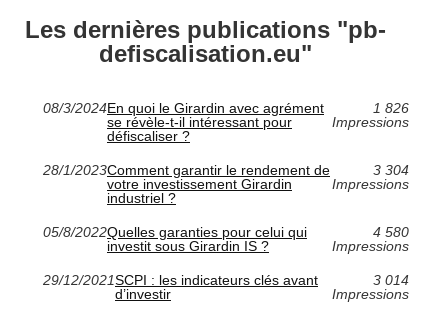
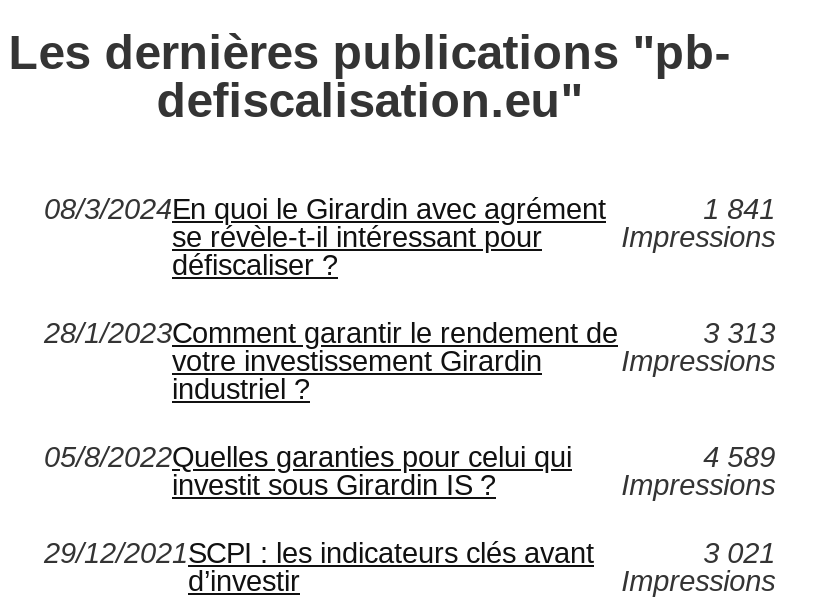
[373,100,409,116] 1 826 -> [703,192,775,224] 1 841
[373,162,409,178] 3 304 -> [703,316,775,348] 3 313
[373,224,409,240] 4 580 -> [703,440,775,472] 4 589
[373,272,409,288] 3 014 -> [703,536,775,568] 3 021

